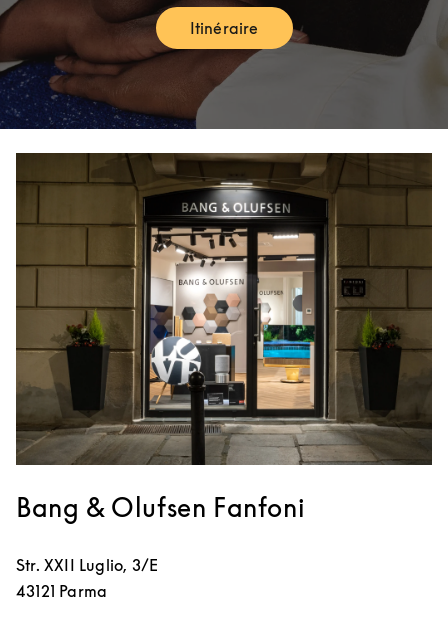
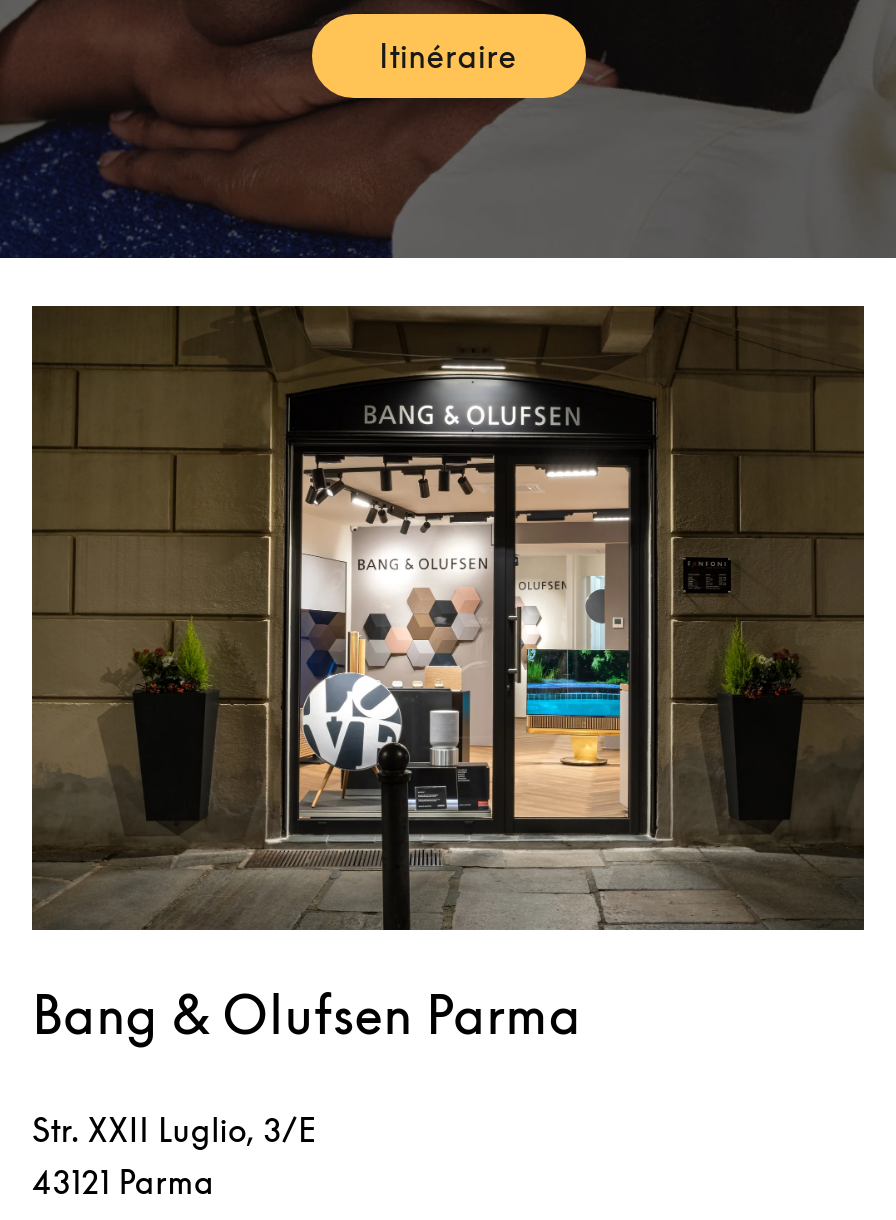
[16,492,305,523] Bang & Olufsen Fanfoni -> [32,984,582,1046] Bang & Olufsen Parma

